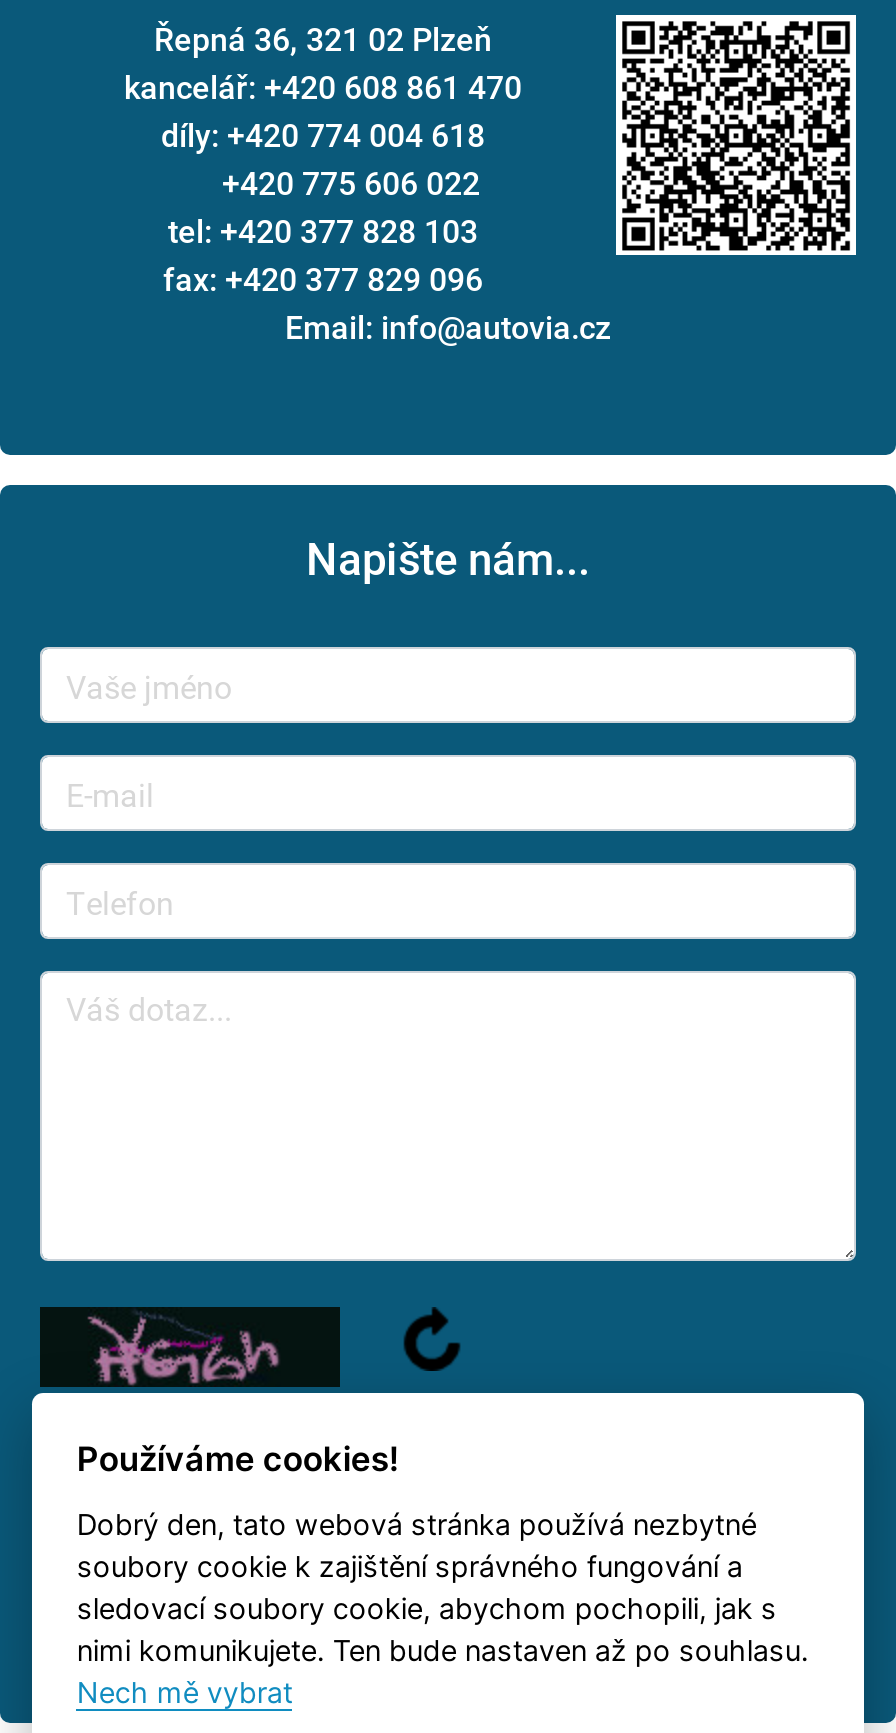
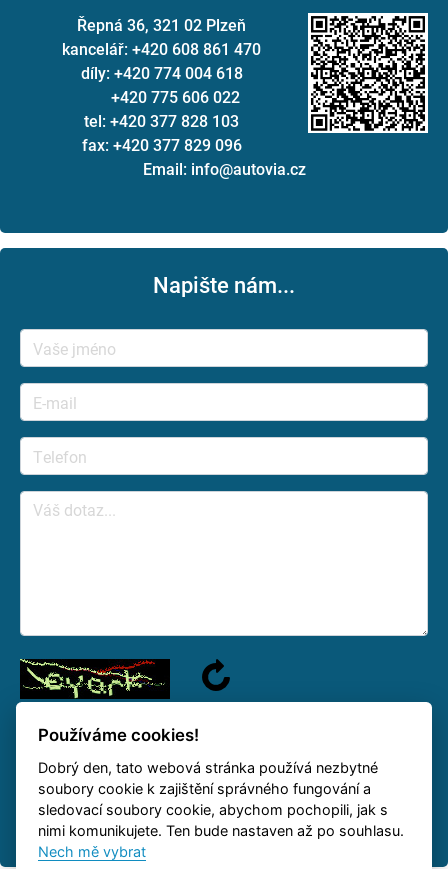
[40,1307,306,1387] [image] -> [20,658,164,699] [image]

